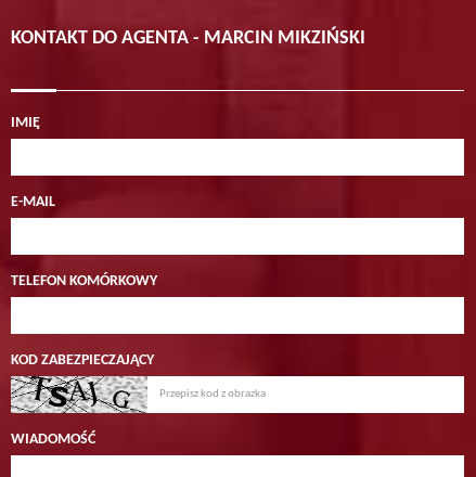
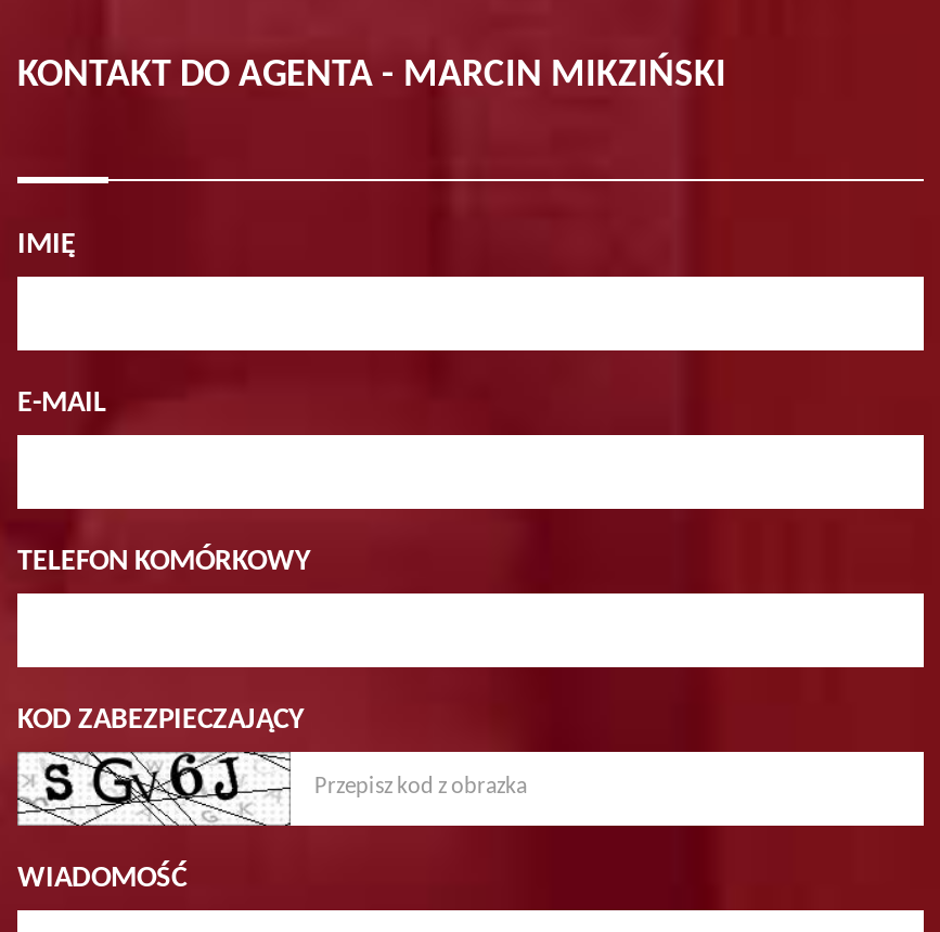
[11,375,146,413] [image] -> [20,750,288,826] [image]

